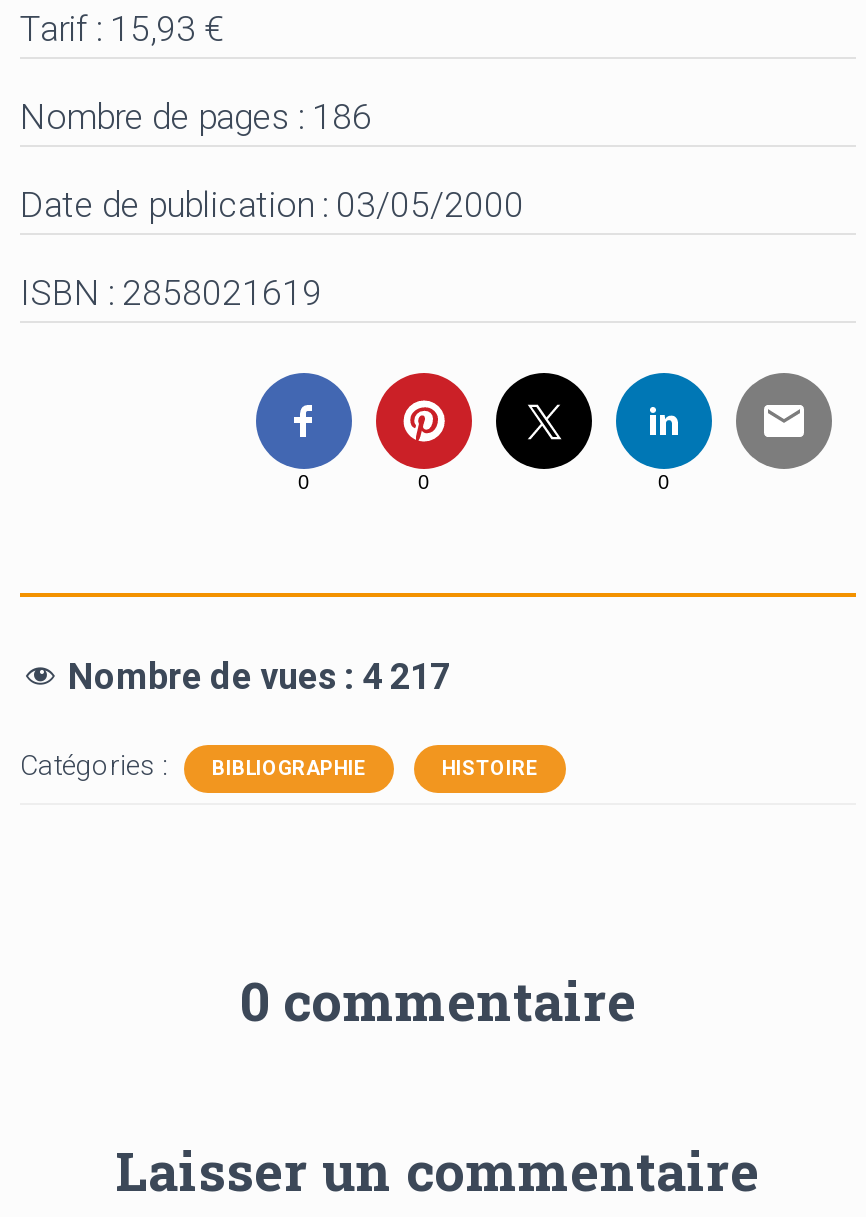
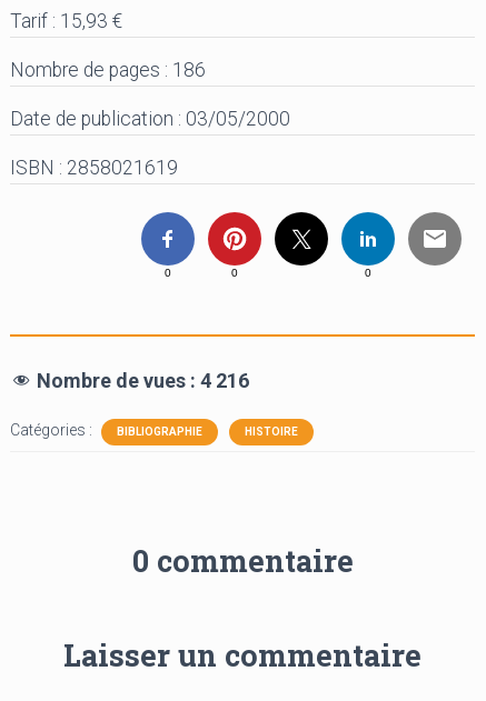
[68,655,450,697] Nombre de vues : 4 217 -> [37,369,249,392] Nombre de vues : 4 216

